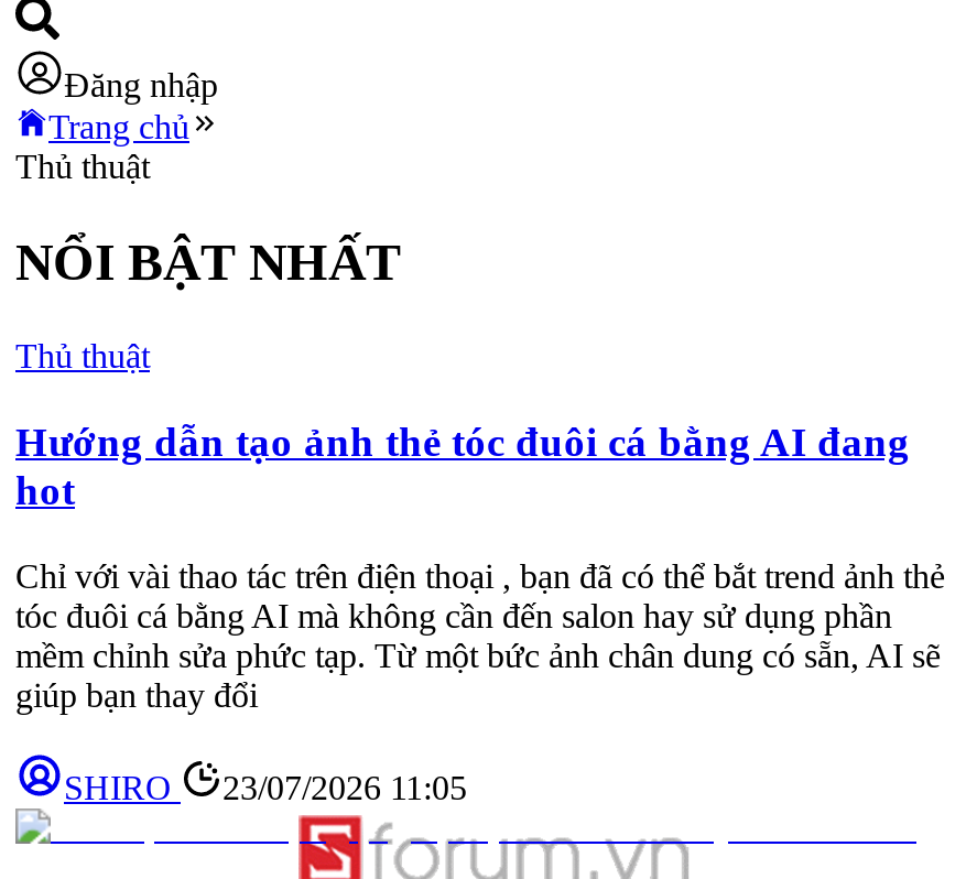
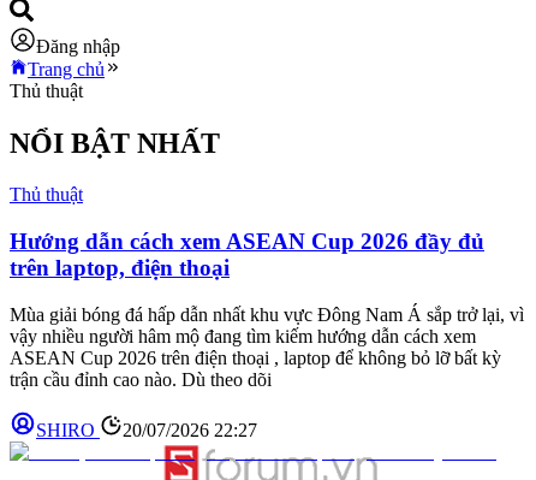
[15,419,910,514] Hướng dẫn tạo ảnh thẻ tóc đuôi cá bằng AI đang | hot -> [10,229,484,280] Hướng dẫn cách xem ASEAN Cup 2026 đầy đủ | trên laptop, điện thoại
[15,557,945,713] Chỉ với vài thao tác trên điện thoại , bạn đã có thể bắt trend ảnh thẻ | tóc đuôi cá bằng AI mà không cần đến salon hay sử dụng phần | mềm chỉnh sửa phức tạp. Từ một bức ảnh chân dung có sẵn, AI sẽ | giúp bạn thay đổi -> [10,304,524,390] Mùa giải bóng đá hấp dẫn nhất khu vực Đông Nam Á sắp trở lại, vì | vậy nhiều người hâm mộ đang tìm kiếm hướng dẫn cách xem | ASEAN Cup 2026 trên điện thoại , laptop để không bỏ lỡ bất kỳ | trận cầu đỉnh cao nào. Dù theo dõi
[64,768,467,806] SHIRO 23/07/2026 11:05 -> [36,420,257,440] SHIRO 20/07/2026 22:27

